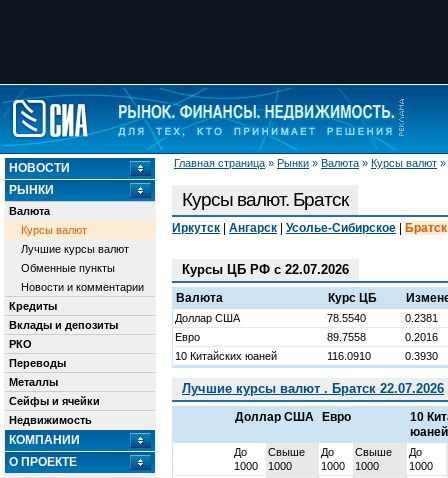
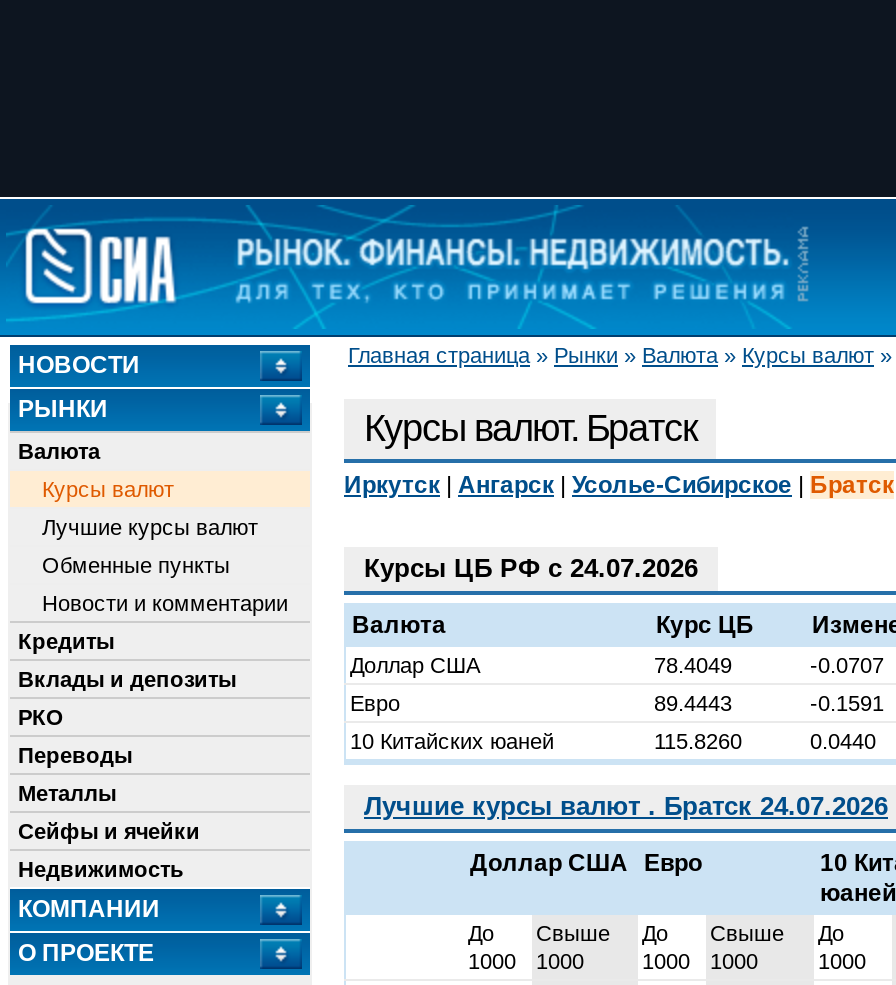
[182,262,349,277] Курсы ЦБ РФ с 22.07.2026 -> [364,553,698,583] Курсы ЦБ РФ с 24.07.2026
[327,312,366,324] 78.5540 -> [654,654,732,678] 78.4049
[405,312,438,324] 0.2381 -> [810,654,884,678] -0.0707
[327,331,366,343] 89.7558 -> [654,692,732,716] 89.4443
[405,331,438,343] 0.2016 -> [810,692,884,716] -0.1591
[327,350,371,362] 116.0910 -> [654,730,742,754] 115.8260
[405,350,438,362] 0.3930 -> [810,730,876,754] 0.0440
[182,381,444,396] Лучшие курсы валют . Братск 22.07.2026 -> [364,791,888,821] Лучшие курсы валют . Братск 24.07.2026

